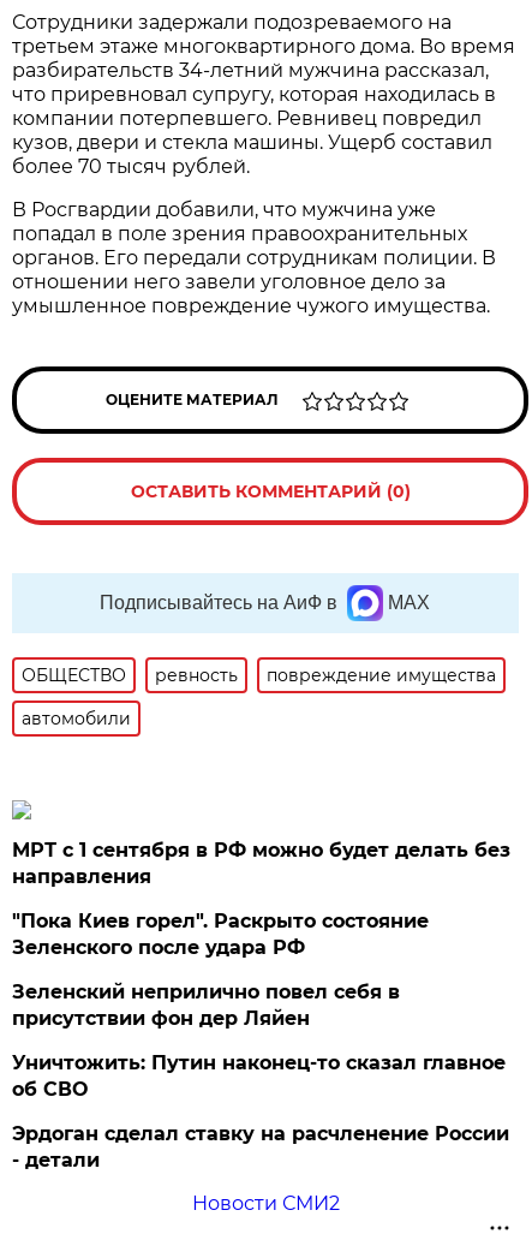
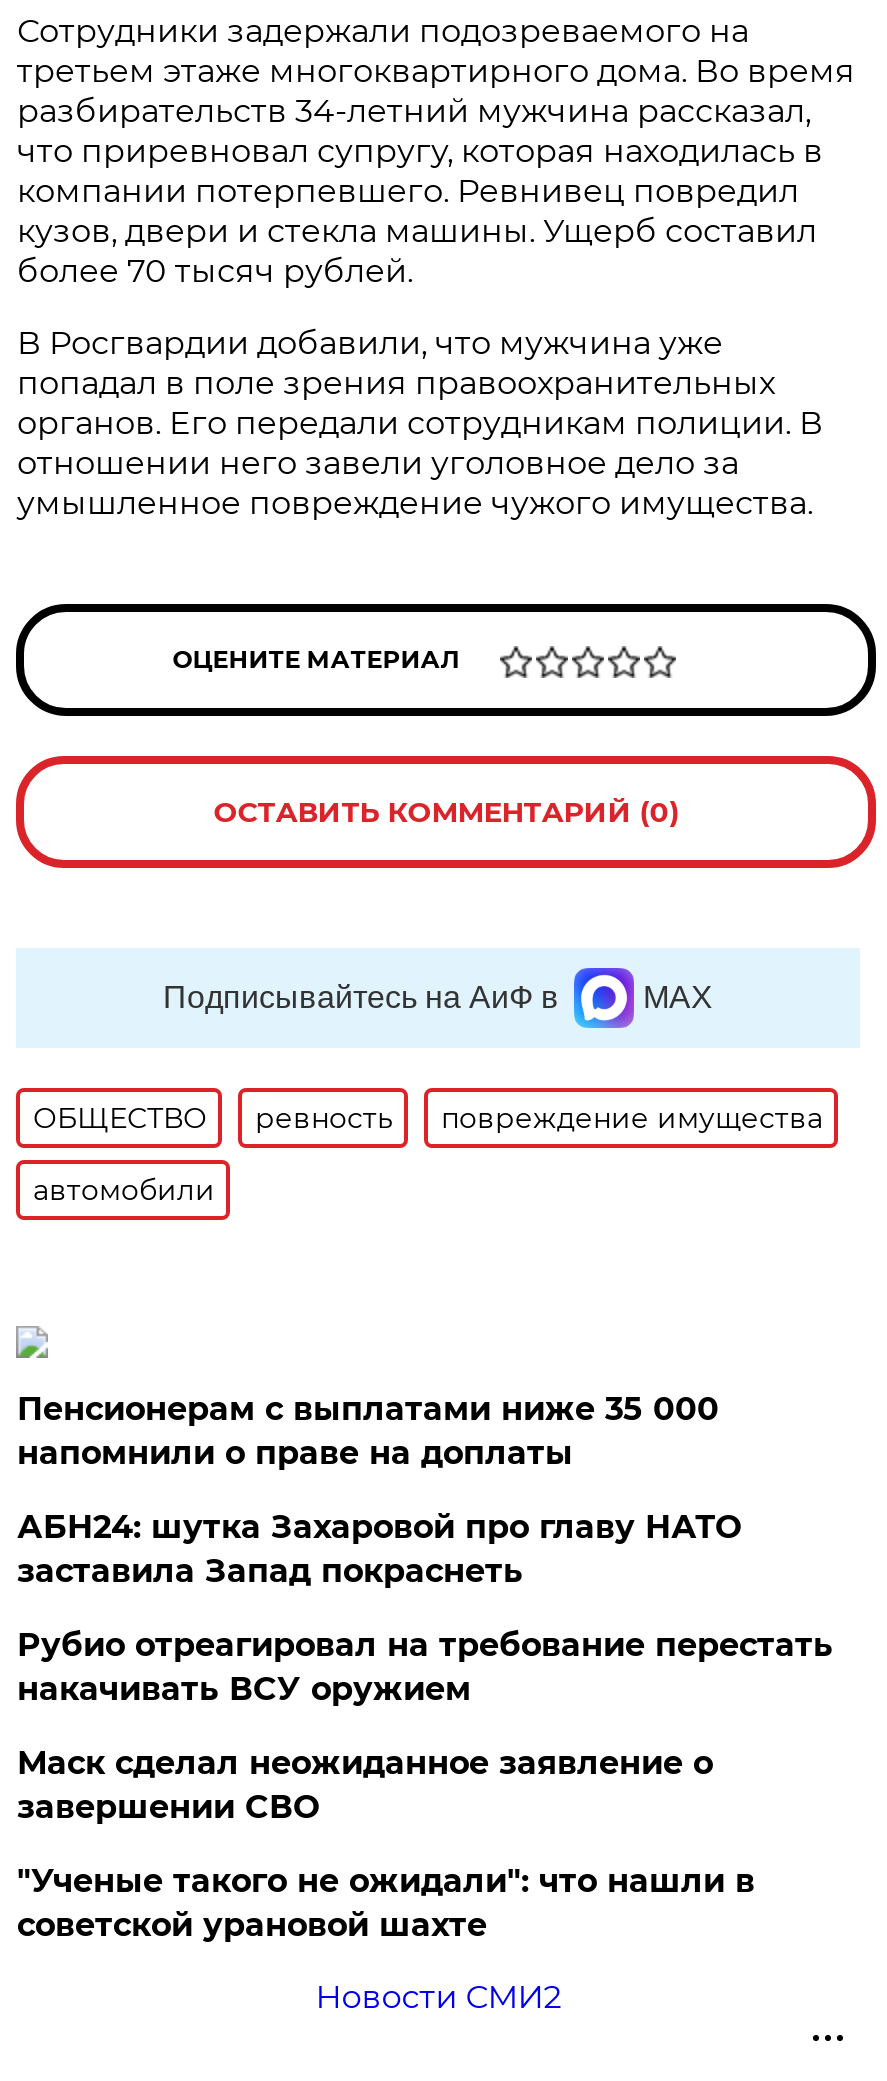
[12,839,511,888] МРТ с 1 сентября в РФ можно будет делать без | направления -> [17,1390,719,1472] Пенсионерам с выплатами ниже 35 000 | напомнили о праве на доплаты
[12,910,429,959] "Пока Киев горел". Раскрыто состояние | Зеленского после удара РФ -> [17,1508,741,1590] АБН24: шутка Захаровой про главу НАТО | заставила Запад покраснеть
[12,980,400,1030] Зеленский неприлично повел cебя в | присутствии фон дер Ляйен -> [17,1626,833,1708] Рубио отреагировал на требование перестать | накачивать ВСУ оружием
[12,1051,506,1101] Уничтожить: Путин наконец-то сказал главное | об СВО -> [17,1744,713,1826] Маск сделал неожиданное заявление о | завершении СВО
[12,1122,510,1172] Эрдоган сделал ставку на расчленение России | - детали -> [17,1862,755,1944] "Ученые такого не ожидали": что нашли в | советской урановой шахте

